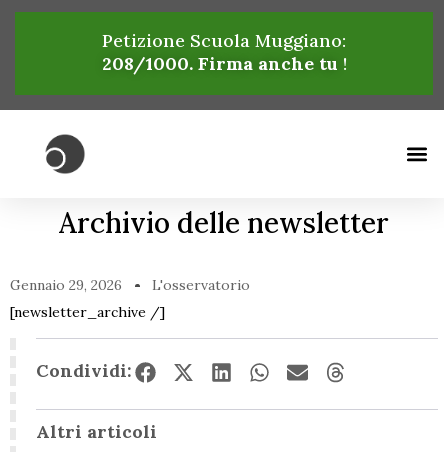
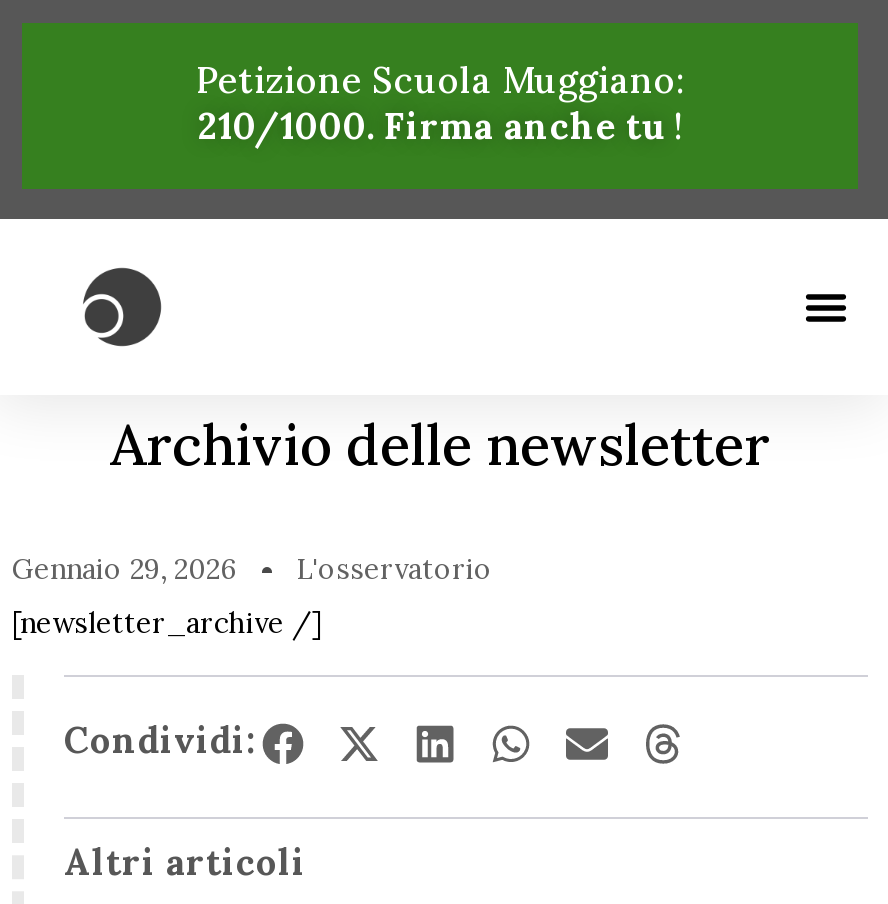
[101,52,346,75] 208/1000. Firma anche tu ! -> [198,103,682,149] 210/1000. Firma anche tu !

